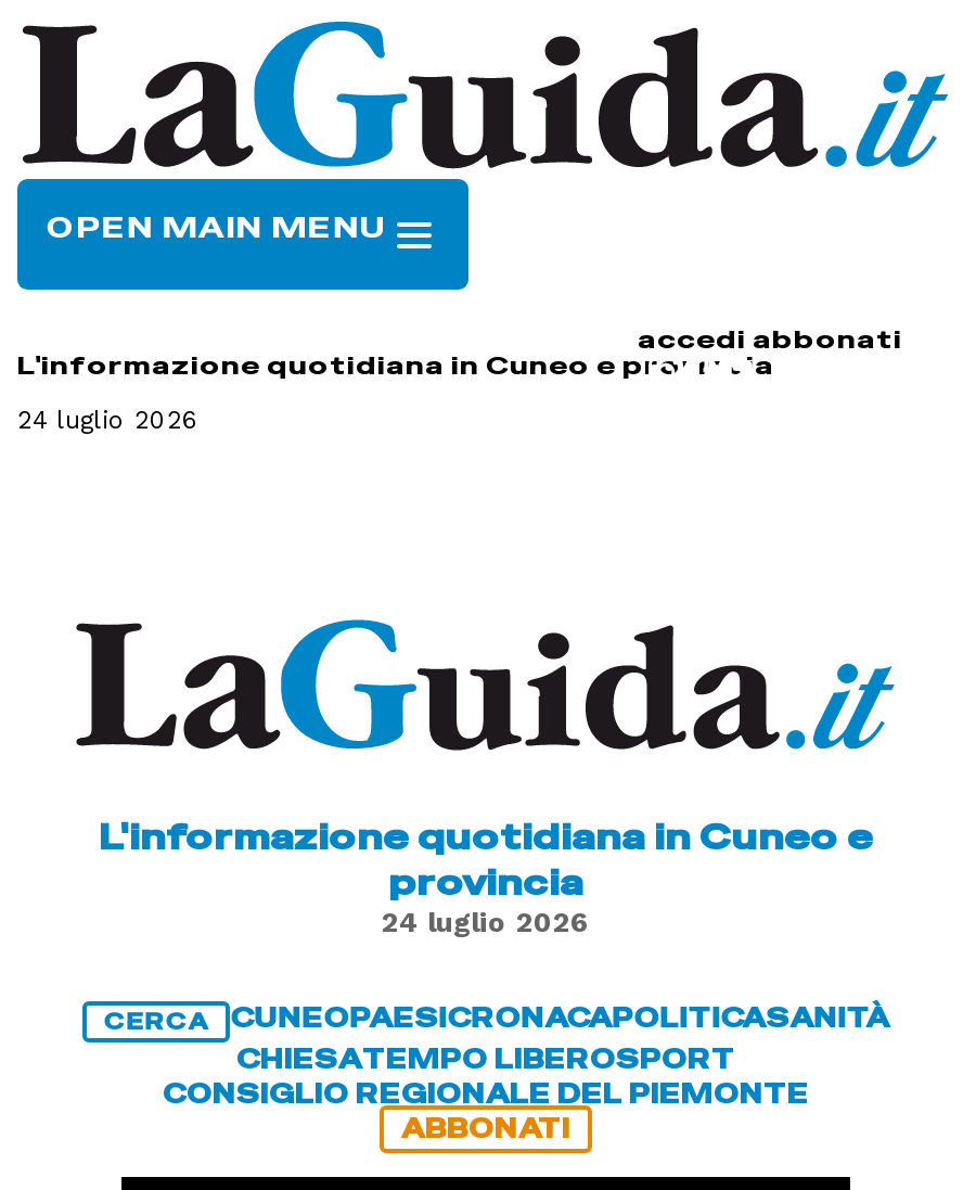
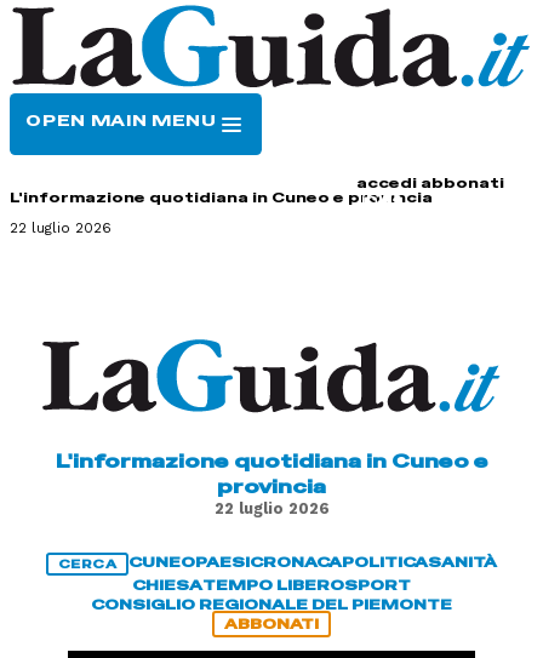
[17,405,200,435] 24 luglio 2026 -> [10,219,112,236] 22 luglio 2026
[382,905,590,938] 24 luglio 2026 -> [214,499,329,517] 22 luglio 2026

